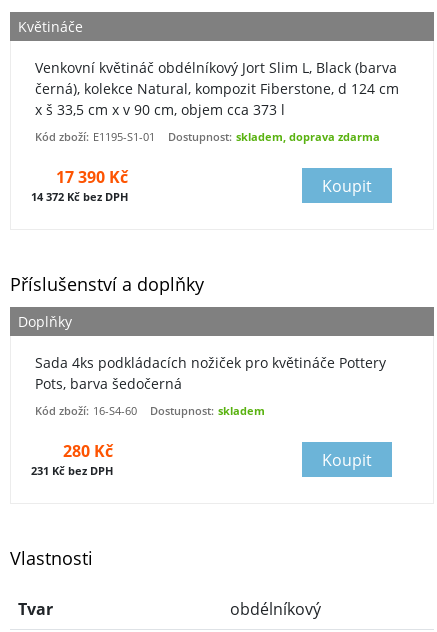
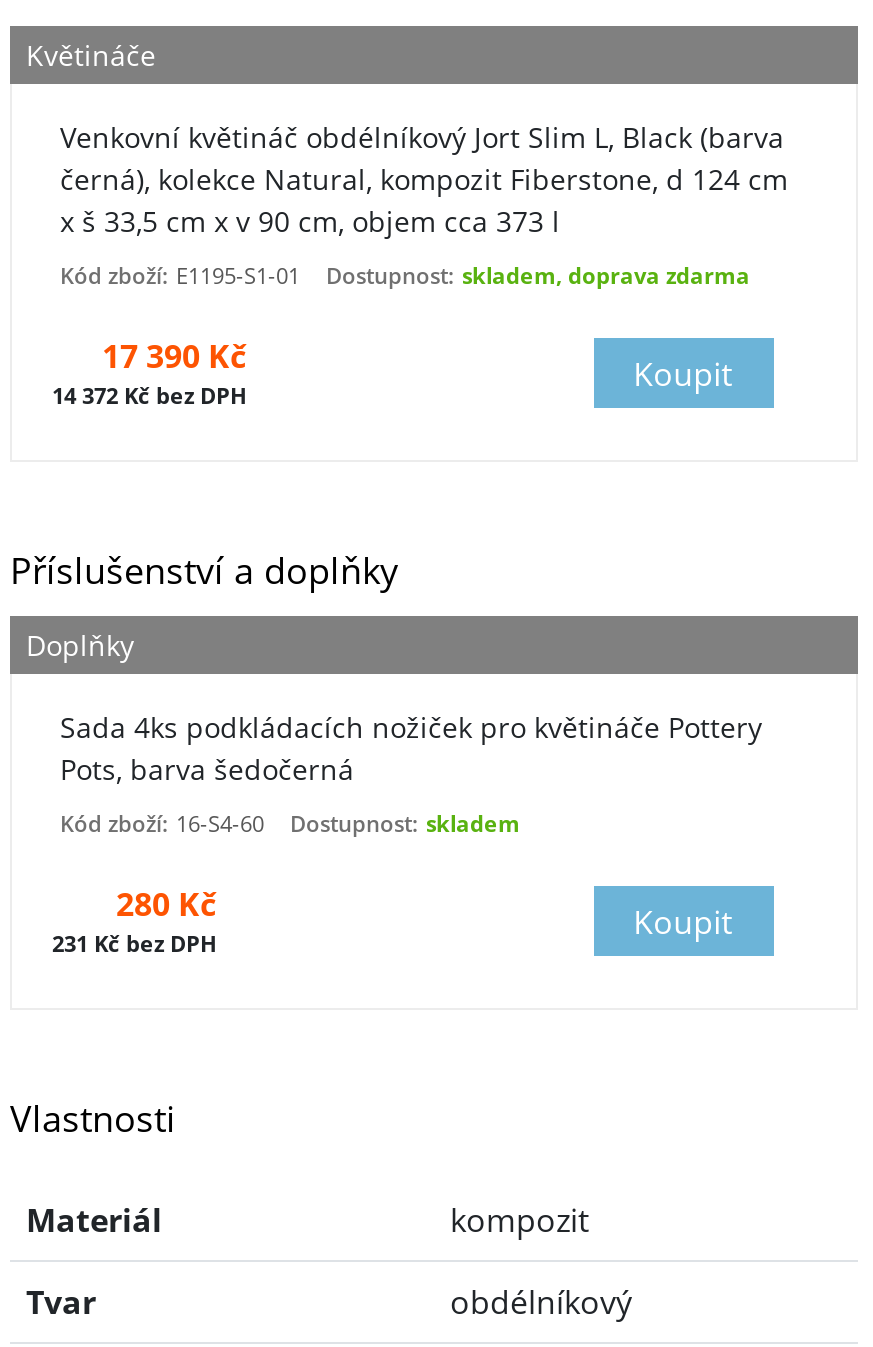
none -> [26,1199,590,1243] Materiál | kompozit

